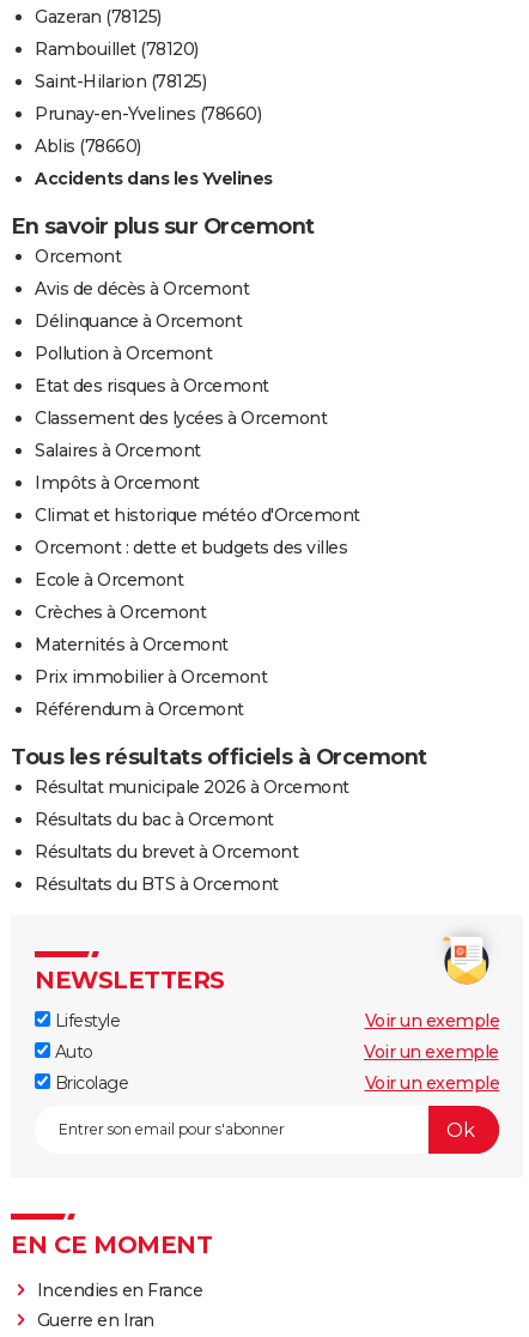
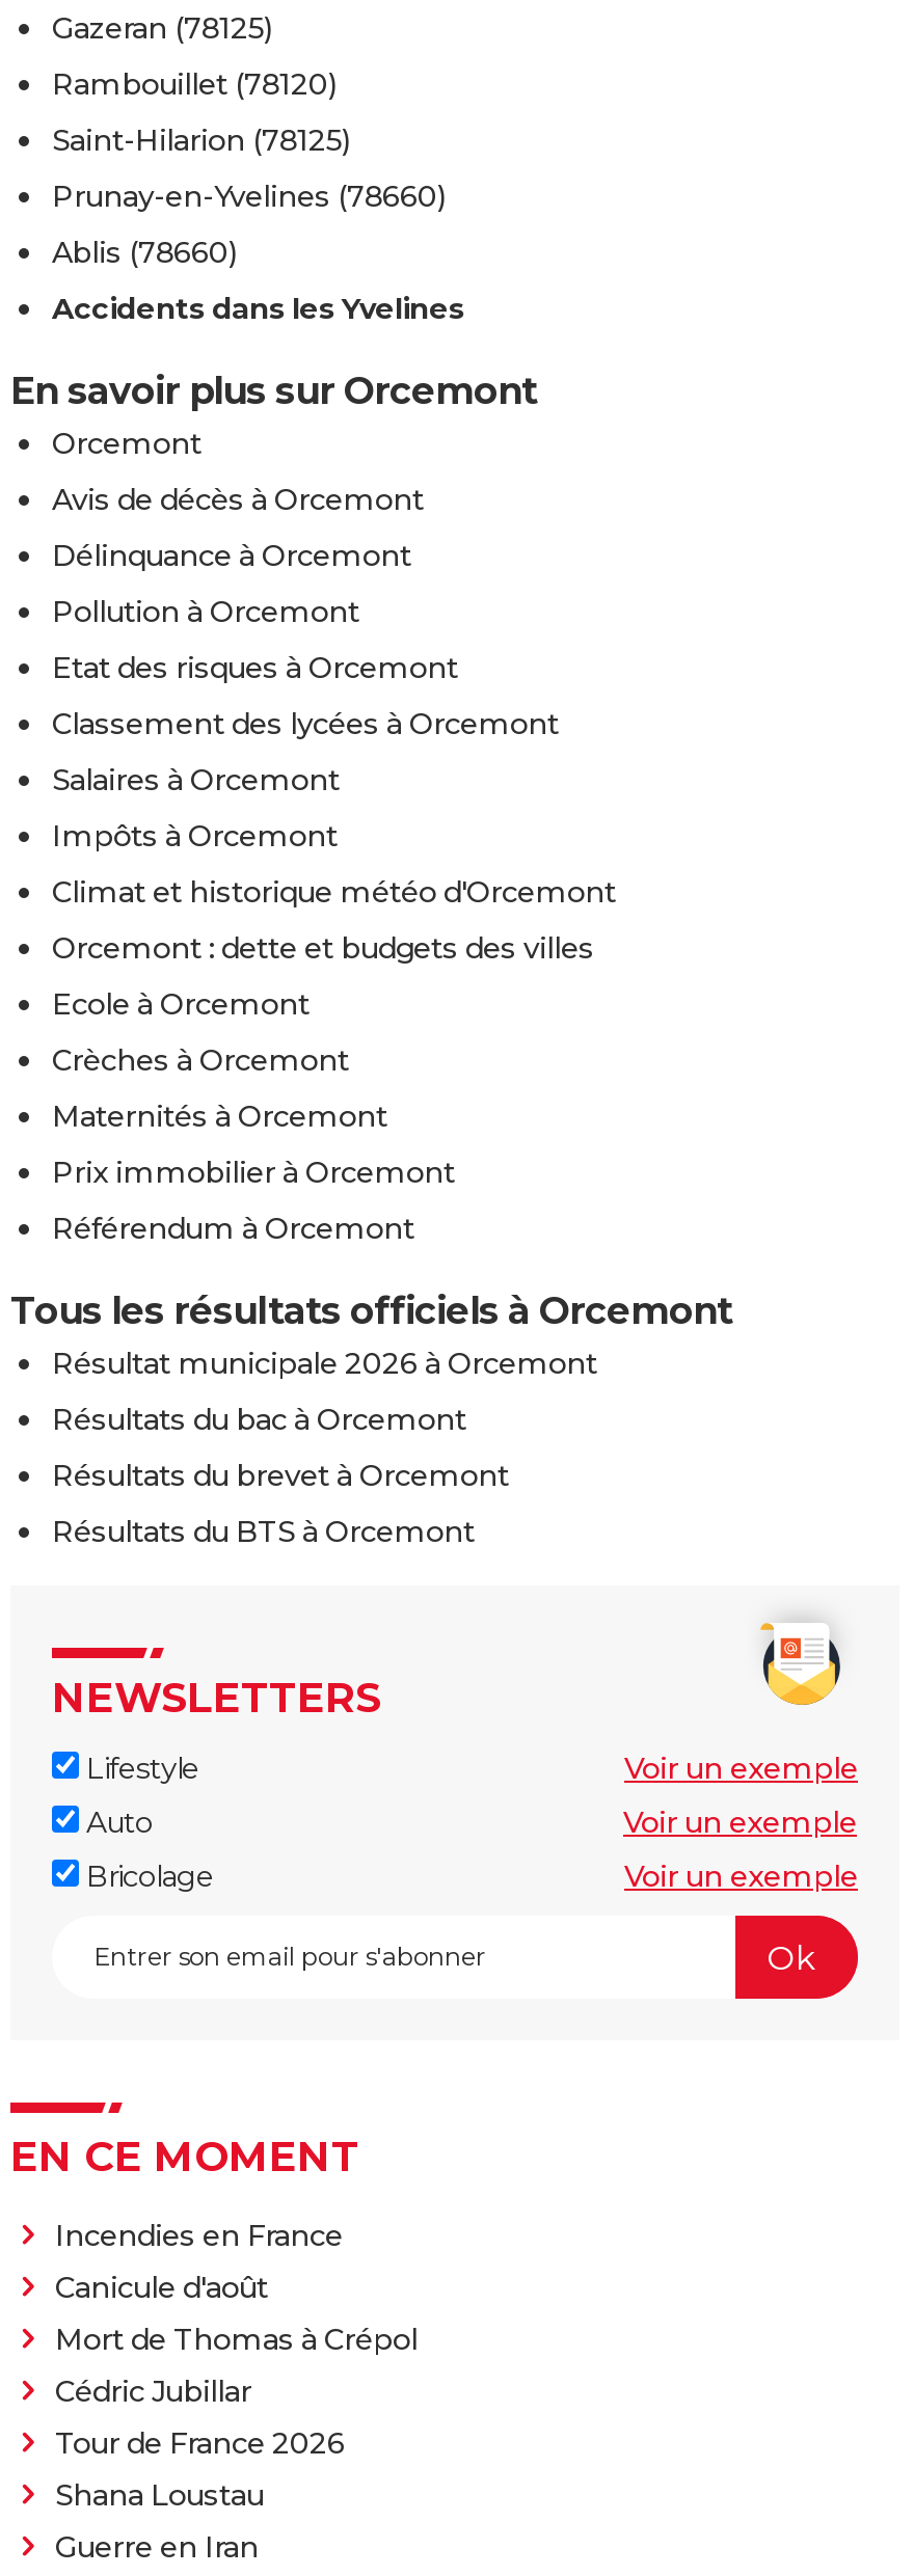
none -> [55,2269,418,2515] Canicule d'août | Mort de Thomas à Crépol | Cédric Jubillar | Tour de France 2026 | Shana Loustau

